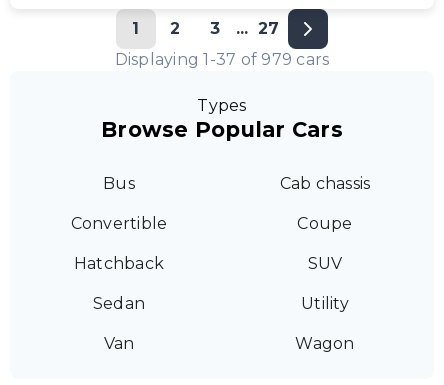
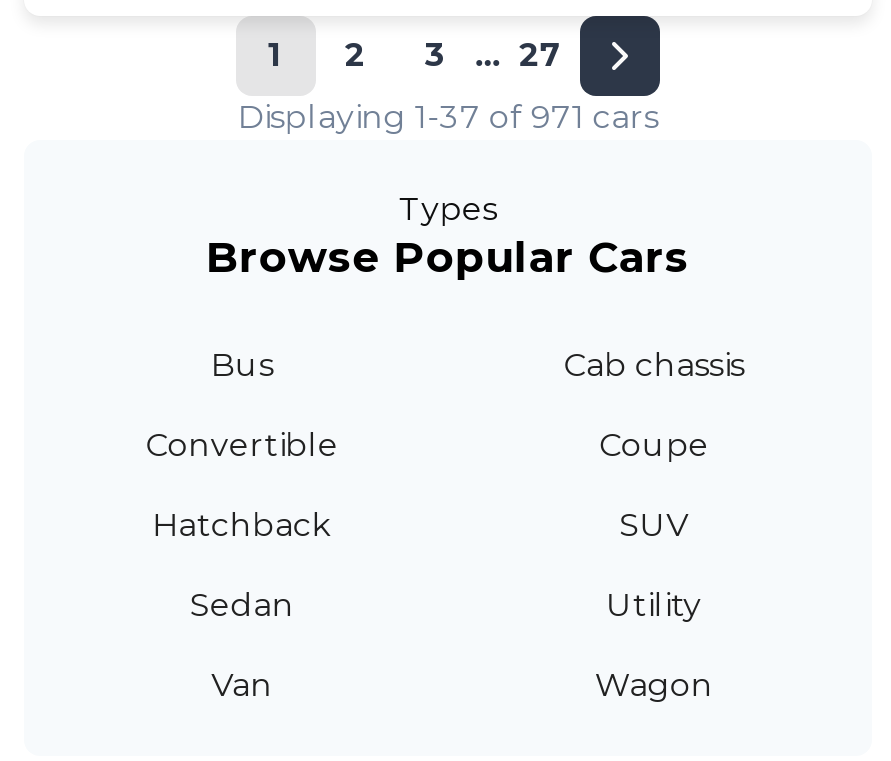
[115,50,329,69] Displaying 1-37 of 979 cars -> [237,98,659,136] Displaying 1-37 of 971 cars

